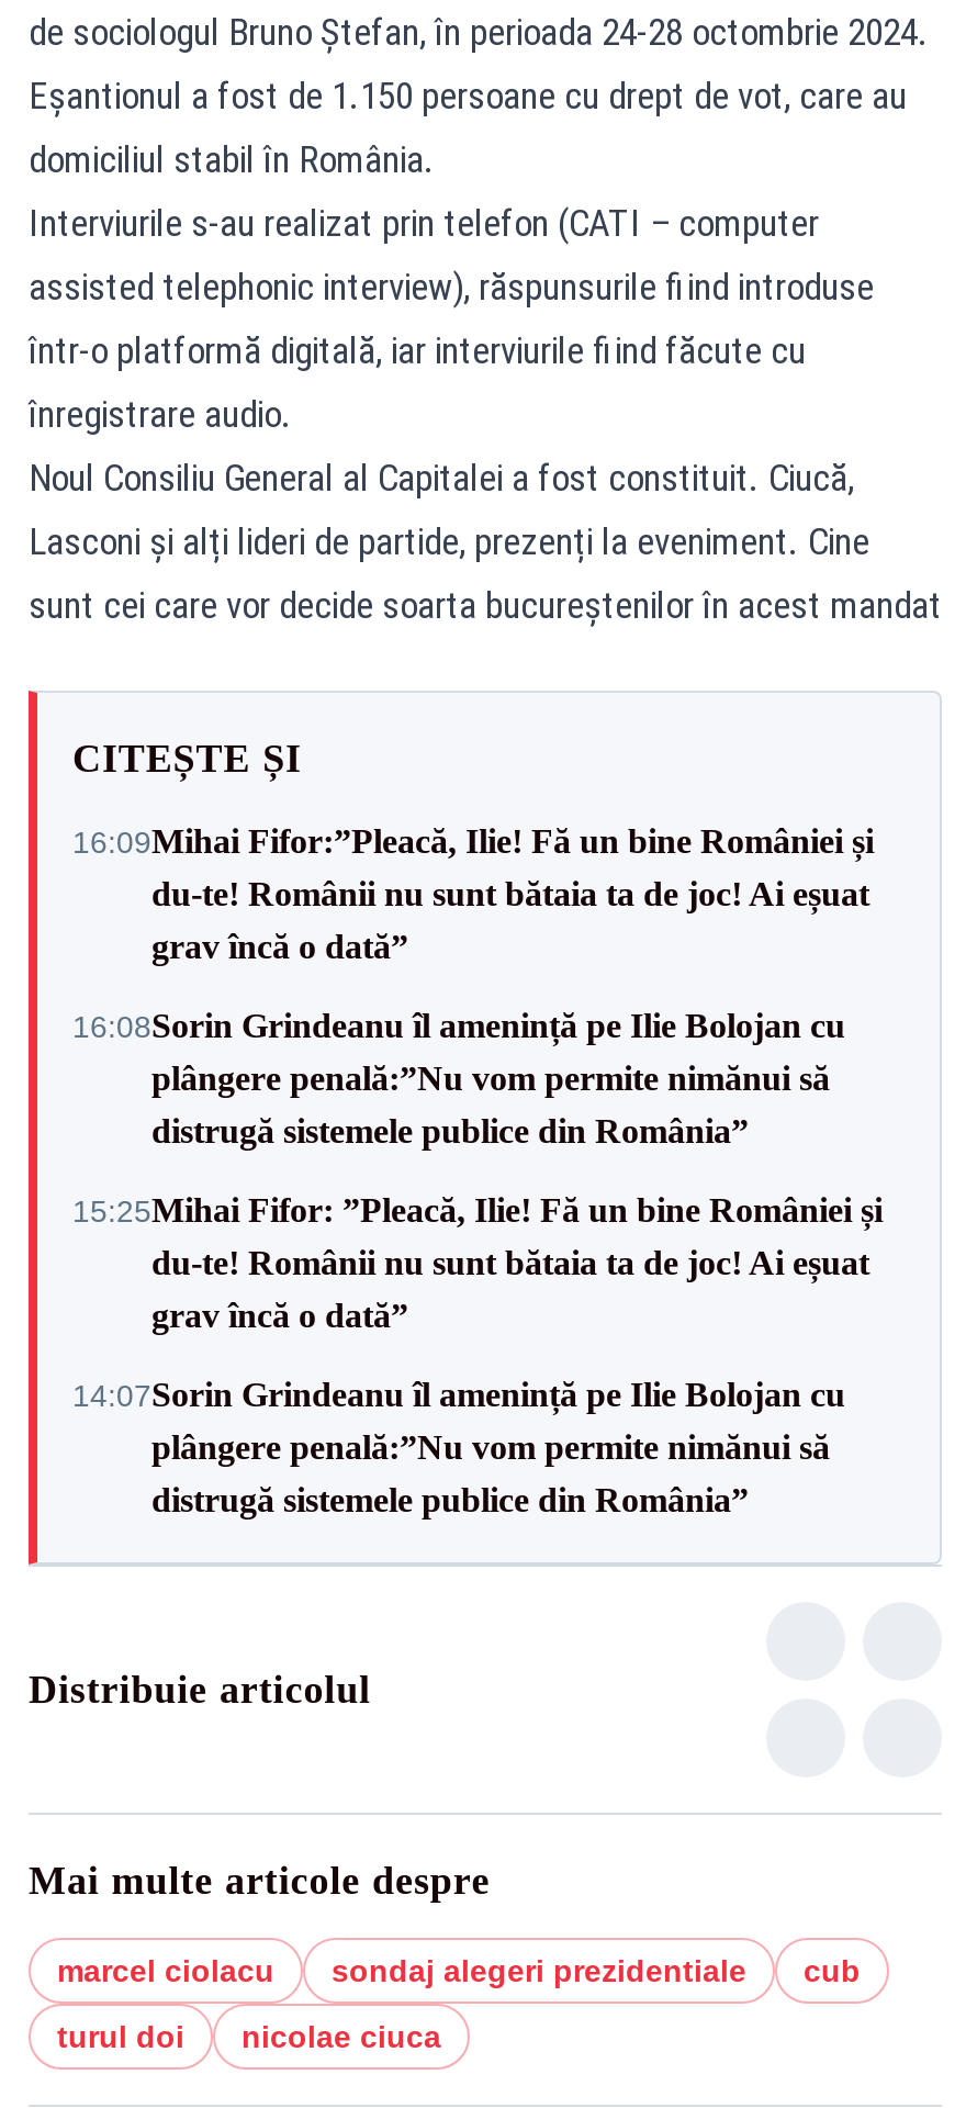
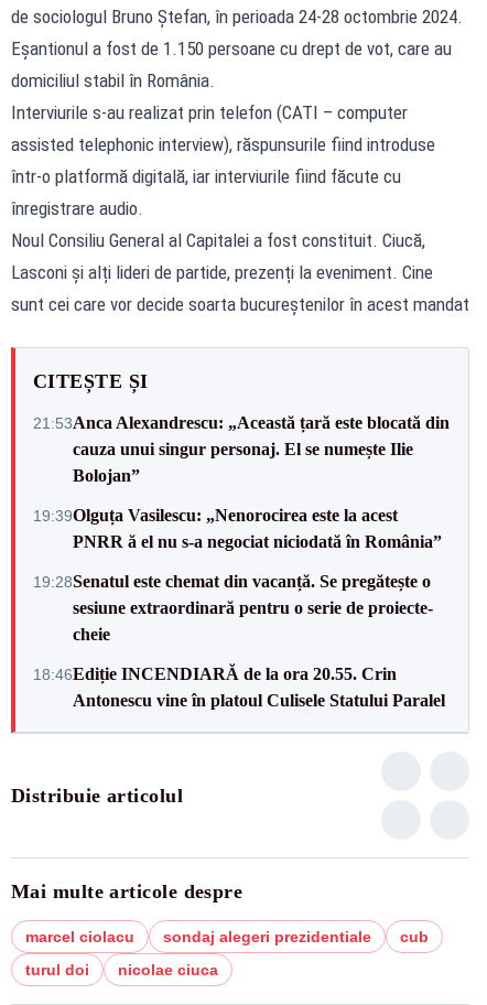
[72,822,874,965] 16:09Mihai Fifor:”Pleacă, Ilie! Fă un bine României și | du-te! Românii nu sunt bătaia ta de joc! Ai eșuat | grav încă o dată” -> [33,413,450,484] 21:53Anca Alexandrescu: „Această țară este blocată din | cauza unui singur personaj. El se numește Ilie | Bolojan”
[72,1007,845,1150] 16:08Sorin Grindeanu îl amenință pe Ilie Bolojan cu | plângere penală:”Nu vom permite nimănui să | distrugă sistemele publice din România” -> [33,505,442,550] 19:39Olguța Vasilescu: „Nenorocirea este la acest | PNRR ă el nu s-a negociat niciodată în România”
[72,1191,883,1334] 15:25Mihai Fifor: ”Pleacă, Ilie! Fă un bine României și | du-te! Românii nu sunt bătaia ta de joc! Ai eșuat | grav încă o dată” -> [33,571,433,643] 19:28Senatul este chemat din vacanță. Se pregătește o | sesiune extraordinară pentru o serie de proiecte- | cheie
[72,1376,845,1518] 14:07Sorin Grindeanu îl amenință pe Ilie Bolojan cu | plângere penală:”Nu vom permite nimănui să | distrugă sistemele publice din România” -> [33,664,445,709] 18:46Ediție INCENDIARĂ de la ora 20.55. Crin | Antonescu vine în platoul Culisele Statului Paralel

